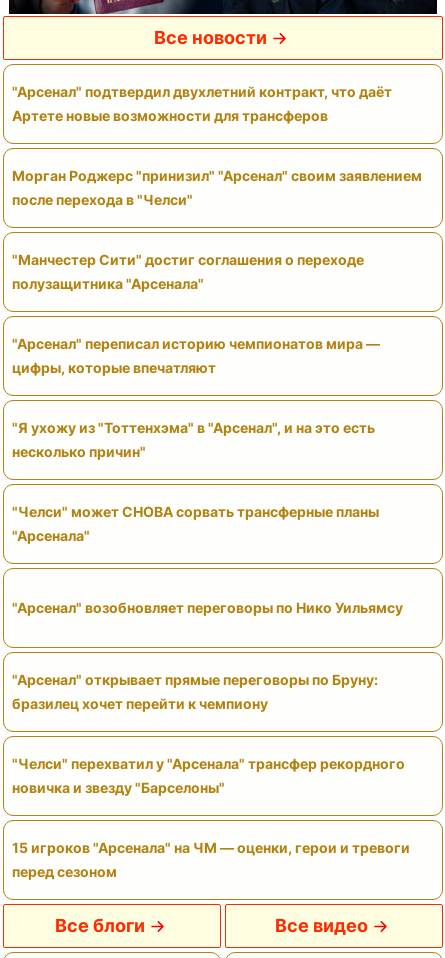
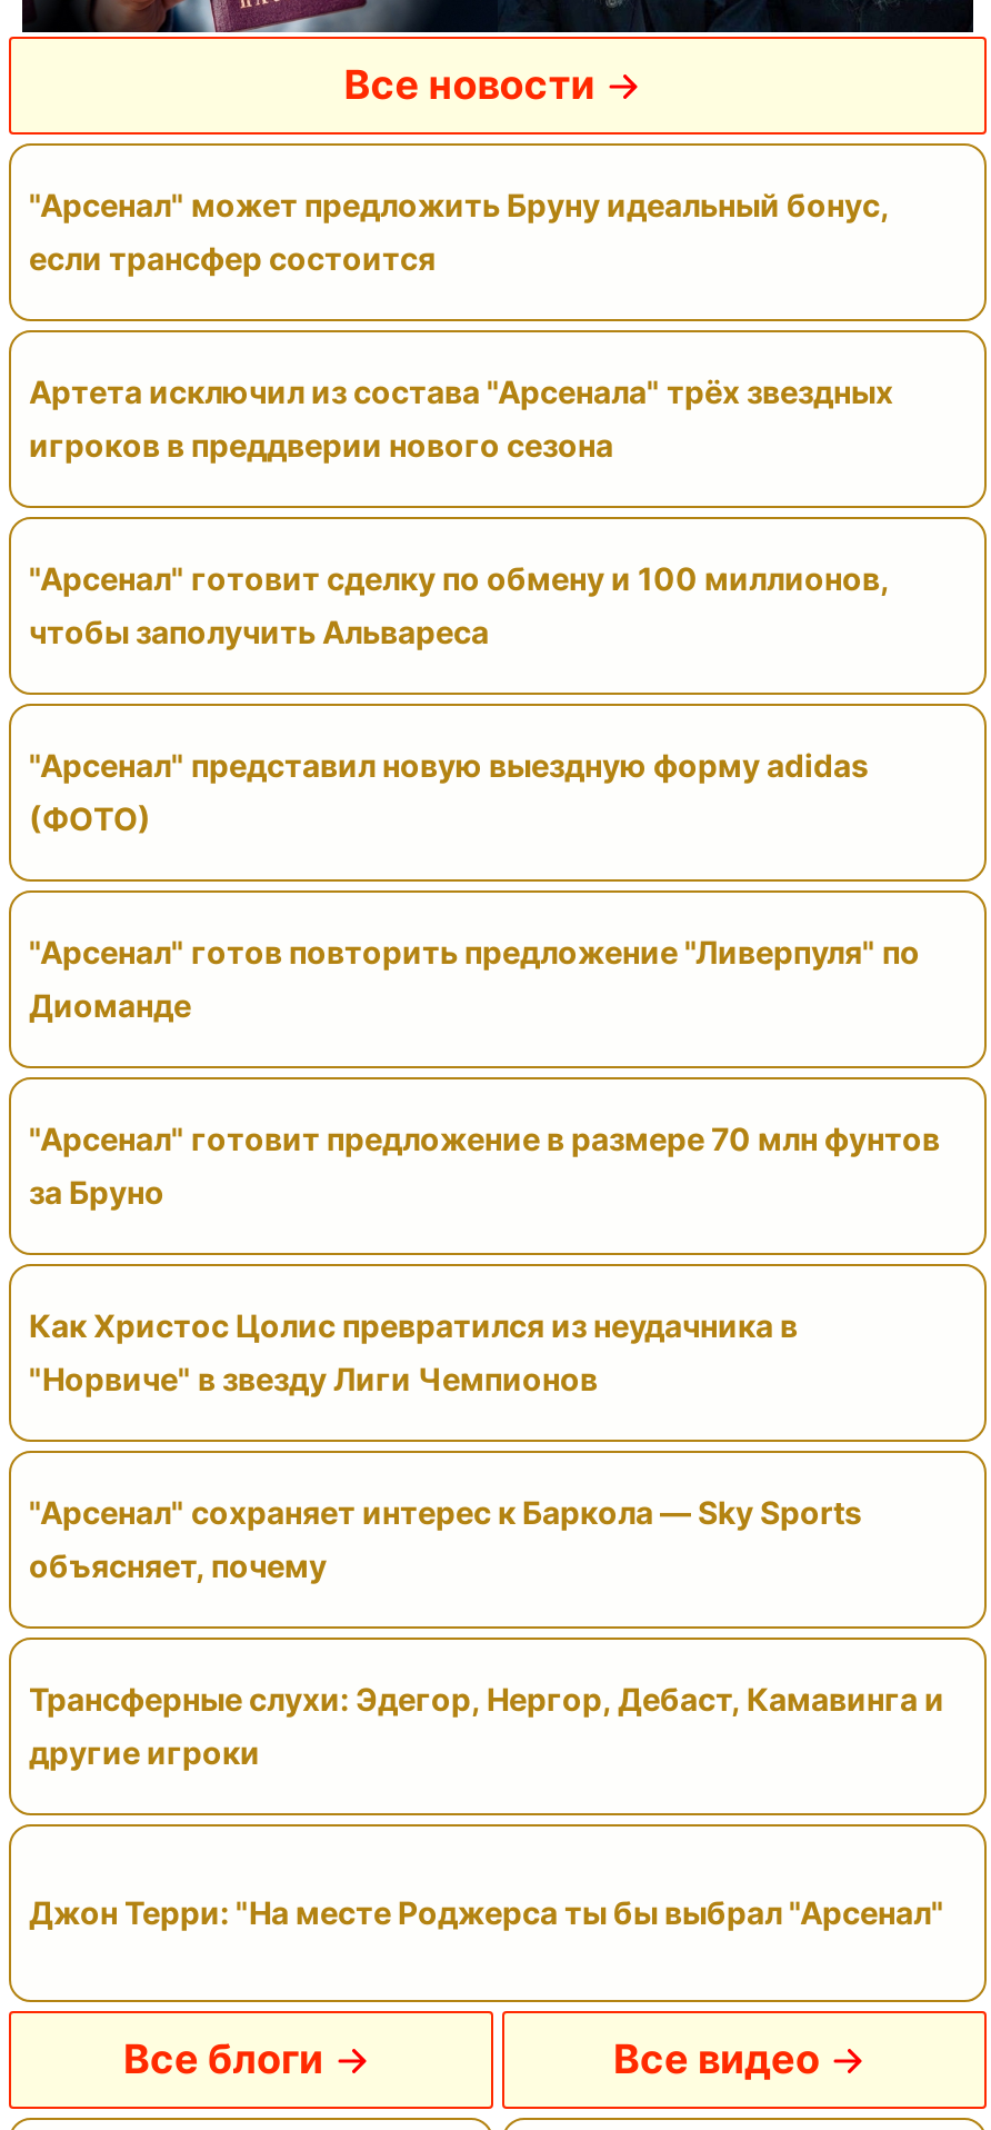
[12,83,392,124] "Арсенал" подтвердил двухлетний контракт, что даёт | Артете новые возможности для трансферов -> [29,185,889,276] "Арсенал" может предложить Бруну идеальный бонус, | если трансфер состоится
[12,167,422,208] Морган Роджерс "принизил" "Арсенал" своим заявлением | после перехода в "Челси" -> [29,372,893,463] Артета исключил из состава "Арсенала" трёх звездных | игроков в преддверии нового сезона
[12,251,364,292] "Манчестер Сити" достиг соглашения о переходе | полузащитника "Арсенала" -> [29,559,889,650] "Арсенал" готовит сделку по обмену и 100 миллионов, | чтобы заполучить Альвареса
[12,335,380,376] "Арсенал" переписал историю чемпионатов мира — | цифры, которые впечатляют -> [29,745,869,837] "Арсенал" представил новую выездную форму adidas | (ФОТО)
[12,419,375,460] "Я ухожу из "Тоттенхэма" в "Арсенал", и на это есть | несколько причин" -> [29,932,920,1023] "Арсенал" готов повторить предложение "Ливерпуля" по | Диоманде
[12,503,379,544] "Челси" может СНОВА сорвать трансферные планы | "Арсенала" -> [29,1119,940,1210] "Арсенал" готовит предложение в размере 70 млн фунтов | за Бруно
[12,599,403,616] "Арсенал" возобновляет переговоры по Нико Уильямсу -> [29,1306,798,1397] Как Христос Цолис превратился из неудачника в | "Норвиче" в звезду Лиги Чемпионов
[12,671,378,712] "Арсенал" открывает прямые переговоры по Бруну: | бразилец хочет перейти к чемпиону -> [29,1493,862,1584] "Арсенал" сохраняет интерес к Баркола — Sky Sports | объясняет, почему
[12,755,405,796] "Челси" перехватил у "Арсенала" трансфер рекордного | новичка и звезду "Барселоны" -> [29,1679,944,1770] Трансферные слухи: Эдегор, Нергор, Дебаст, Камавинга и | другие игроки
[12,839,410,880] 15 игроков "Арсенала" на ЧМ — оценки, герои и тревоги | перед сезоном -> [29,1893,944,1931] Джон Терри: "На месте Роджерса ты бы выбрал "Арсенал"

